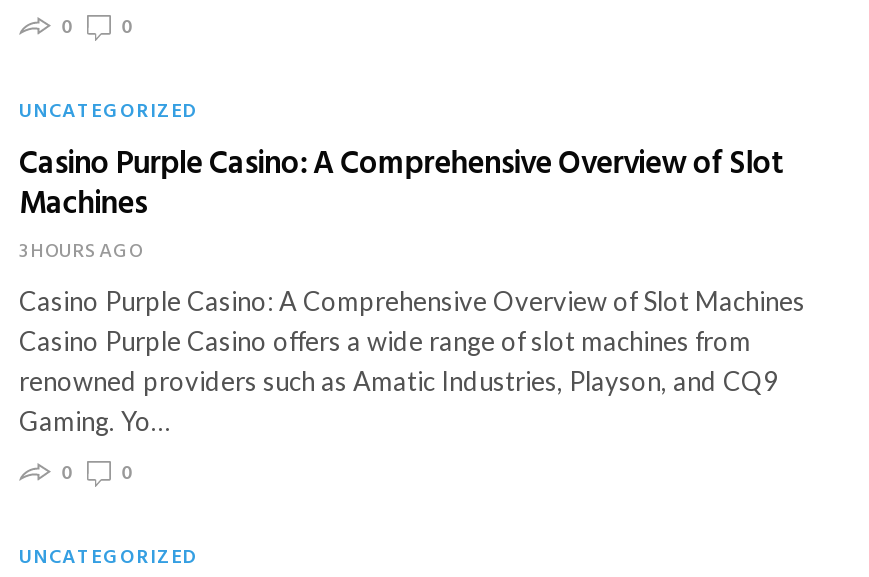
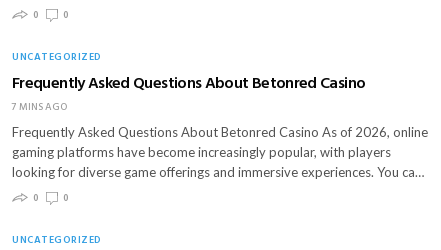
[19,137,784,265] Casino Purple Casino: A Comprehensive Overview of Slot | Machines | 3 HOURS AGO -> [12,70,365,114] Frequently Asked Questions About Betonred Casino | 7 MINS AGO
[19,285,805,437] Casino Purple Casino: A Comprehensive Overview of Slot Machines | Casino Purple Casino offers a wide range of slot machines from | renowned providers such as Amatic Industries, Playson, and CQ9 | Gaming. Yo… -> [12,124,428,180] Frequently Asked Questions About Betonred Casino As of 2026, online | gaming platforms have become increasingly popular, with players | looking for diverse game offerings and immersive experiences. You ca…

